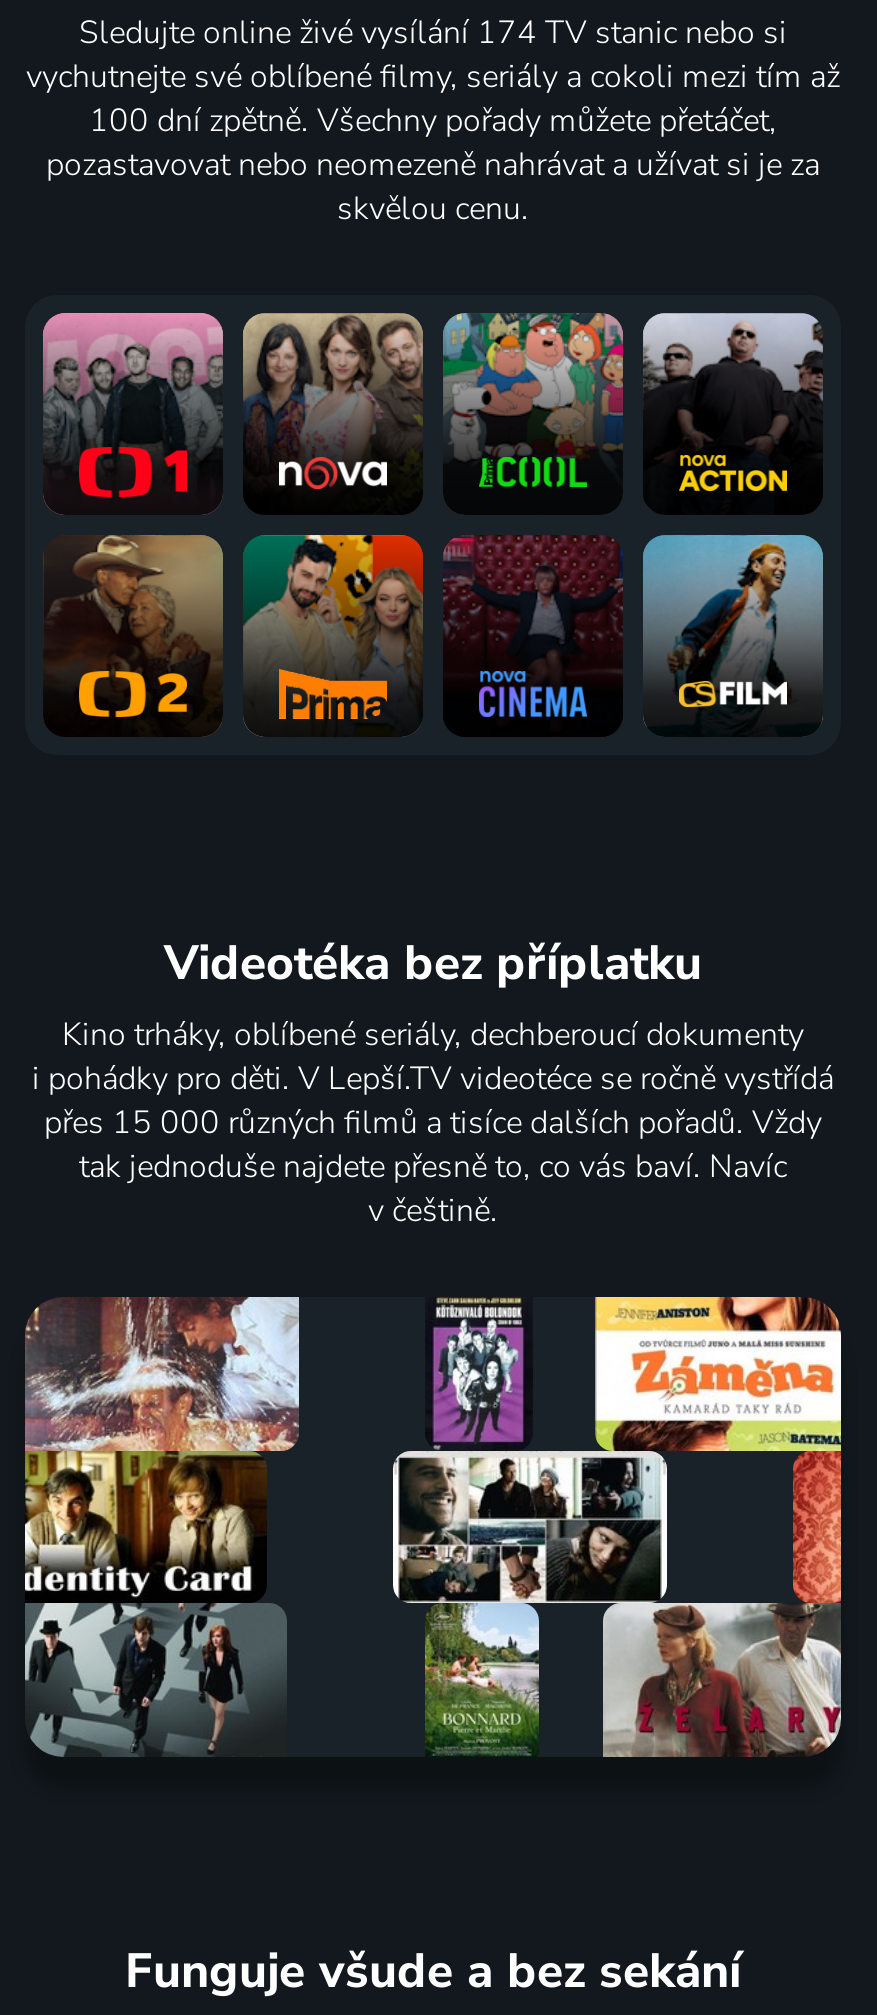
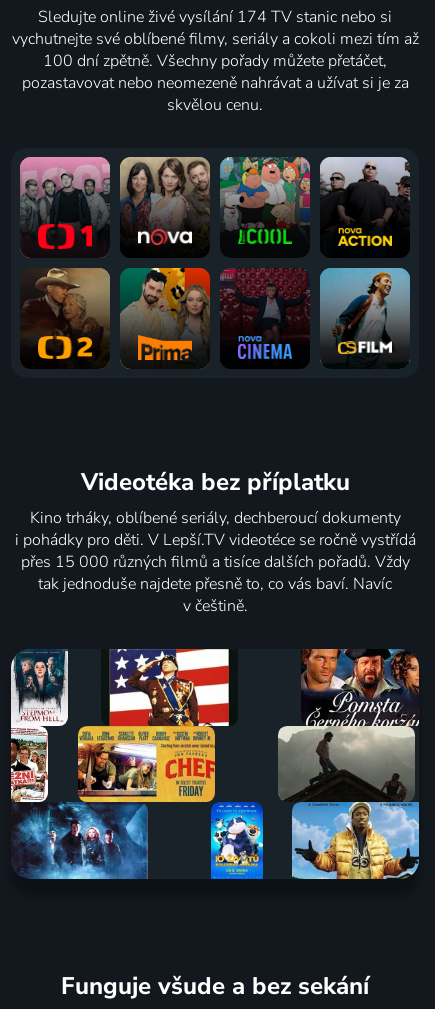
[23,1295,843,1759] [image] -> [10,648,420,880] [image]

